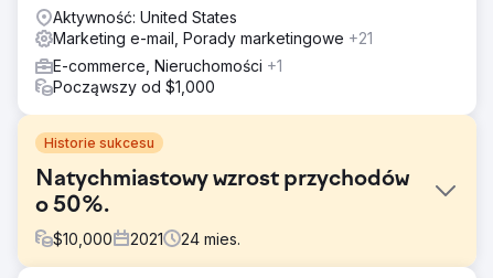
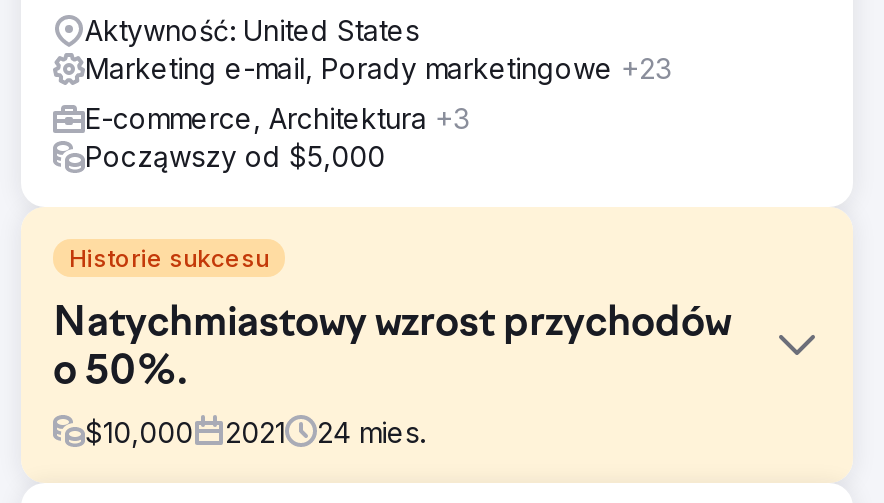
[53,28,373,47] Marketing e-mail, Porady marketingowe +21 -> [85,50,671,84] Marketing e-mail, Porady marketingowe +23
[53,56,282,75] E-commerce, Nieruchomości +1 -> [85,100,469,134] E-commerce, Architektura +3
[53,77,215,96] Począwszy od $1,000 -> [85,138,385,172] Począwszy od $5,000

